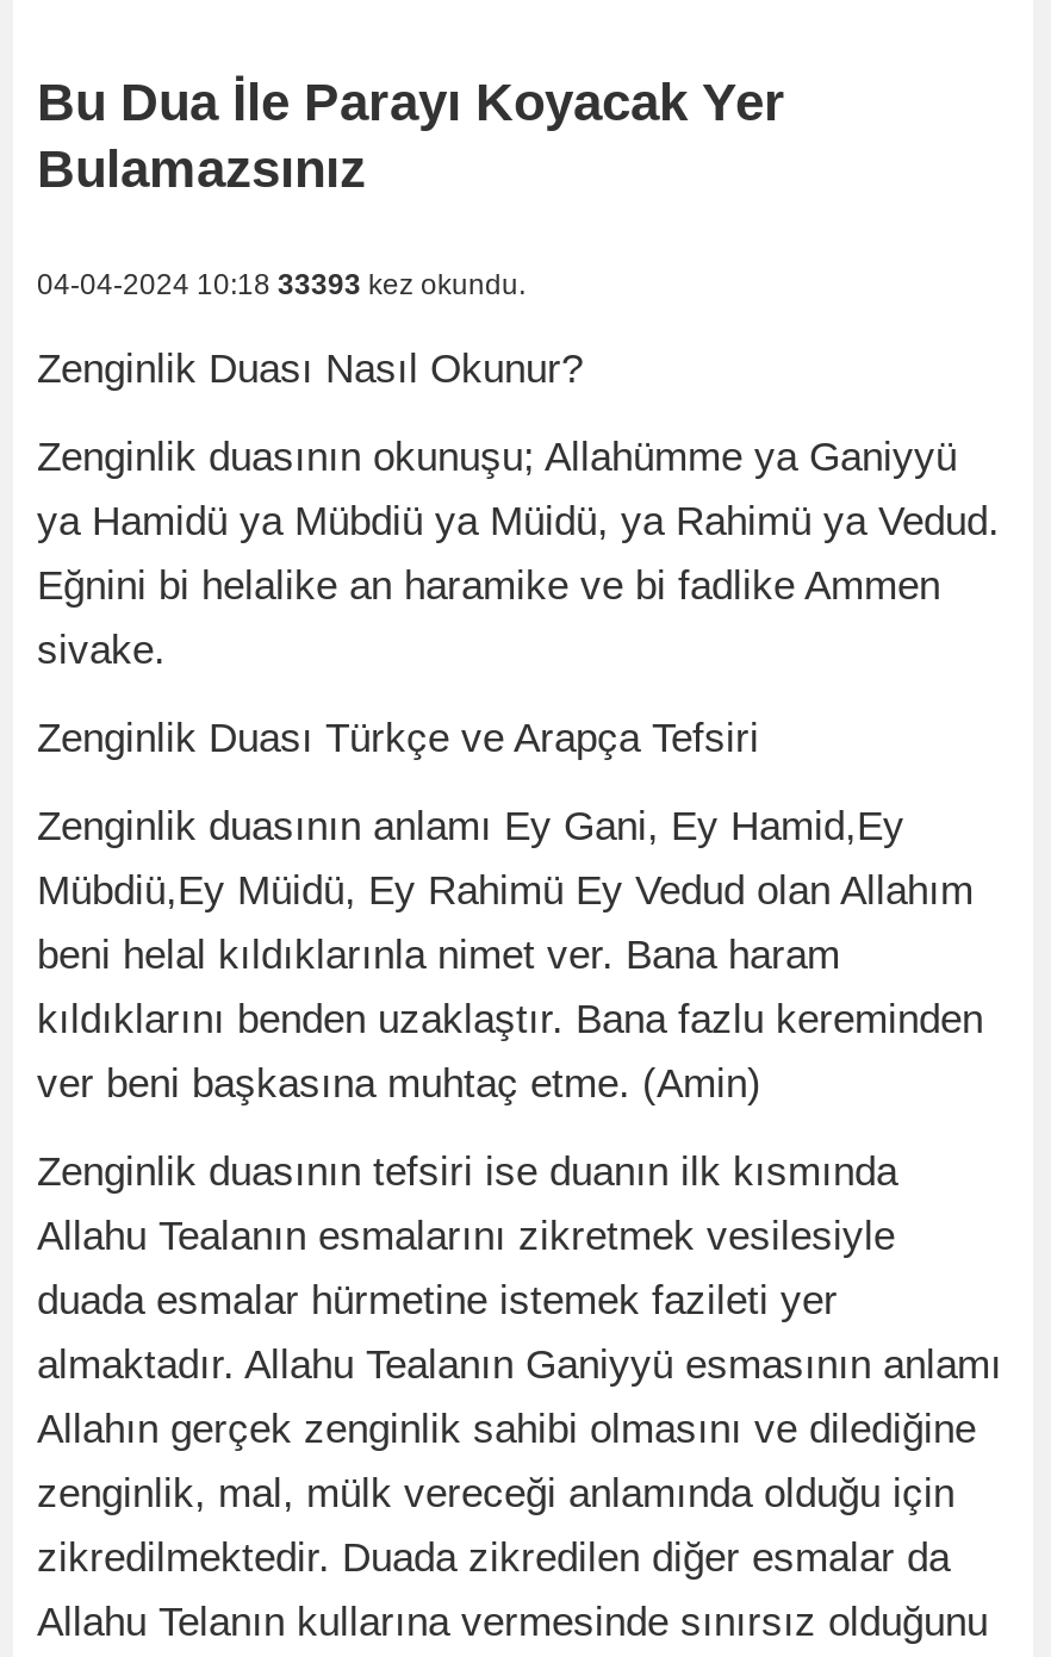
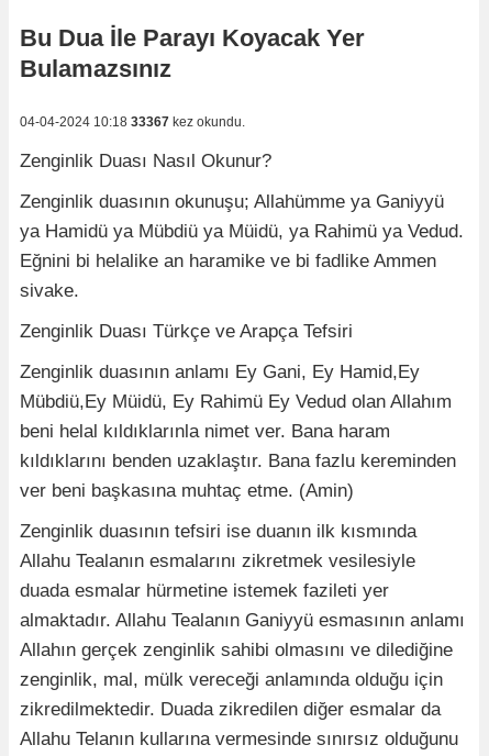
[37,268,525,301] 04-04-2024 10:18 33393 kez okundu. -> [20,114,245,130] 04-04-2024 10:18 33367 kez okundu.

